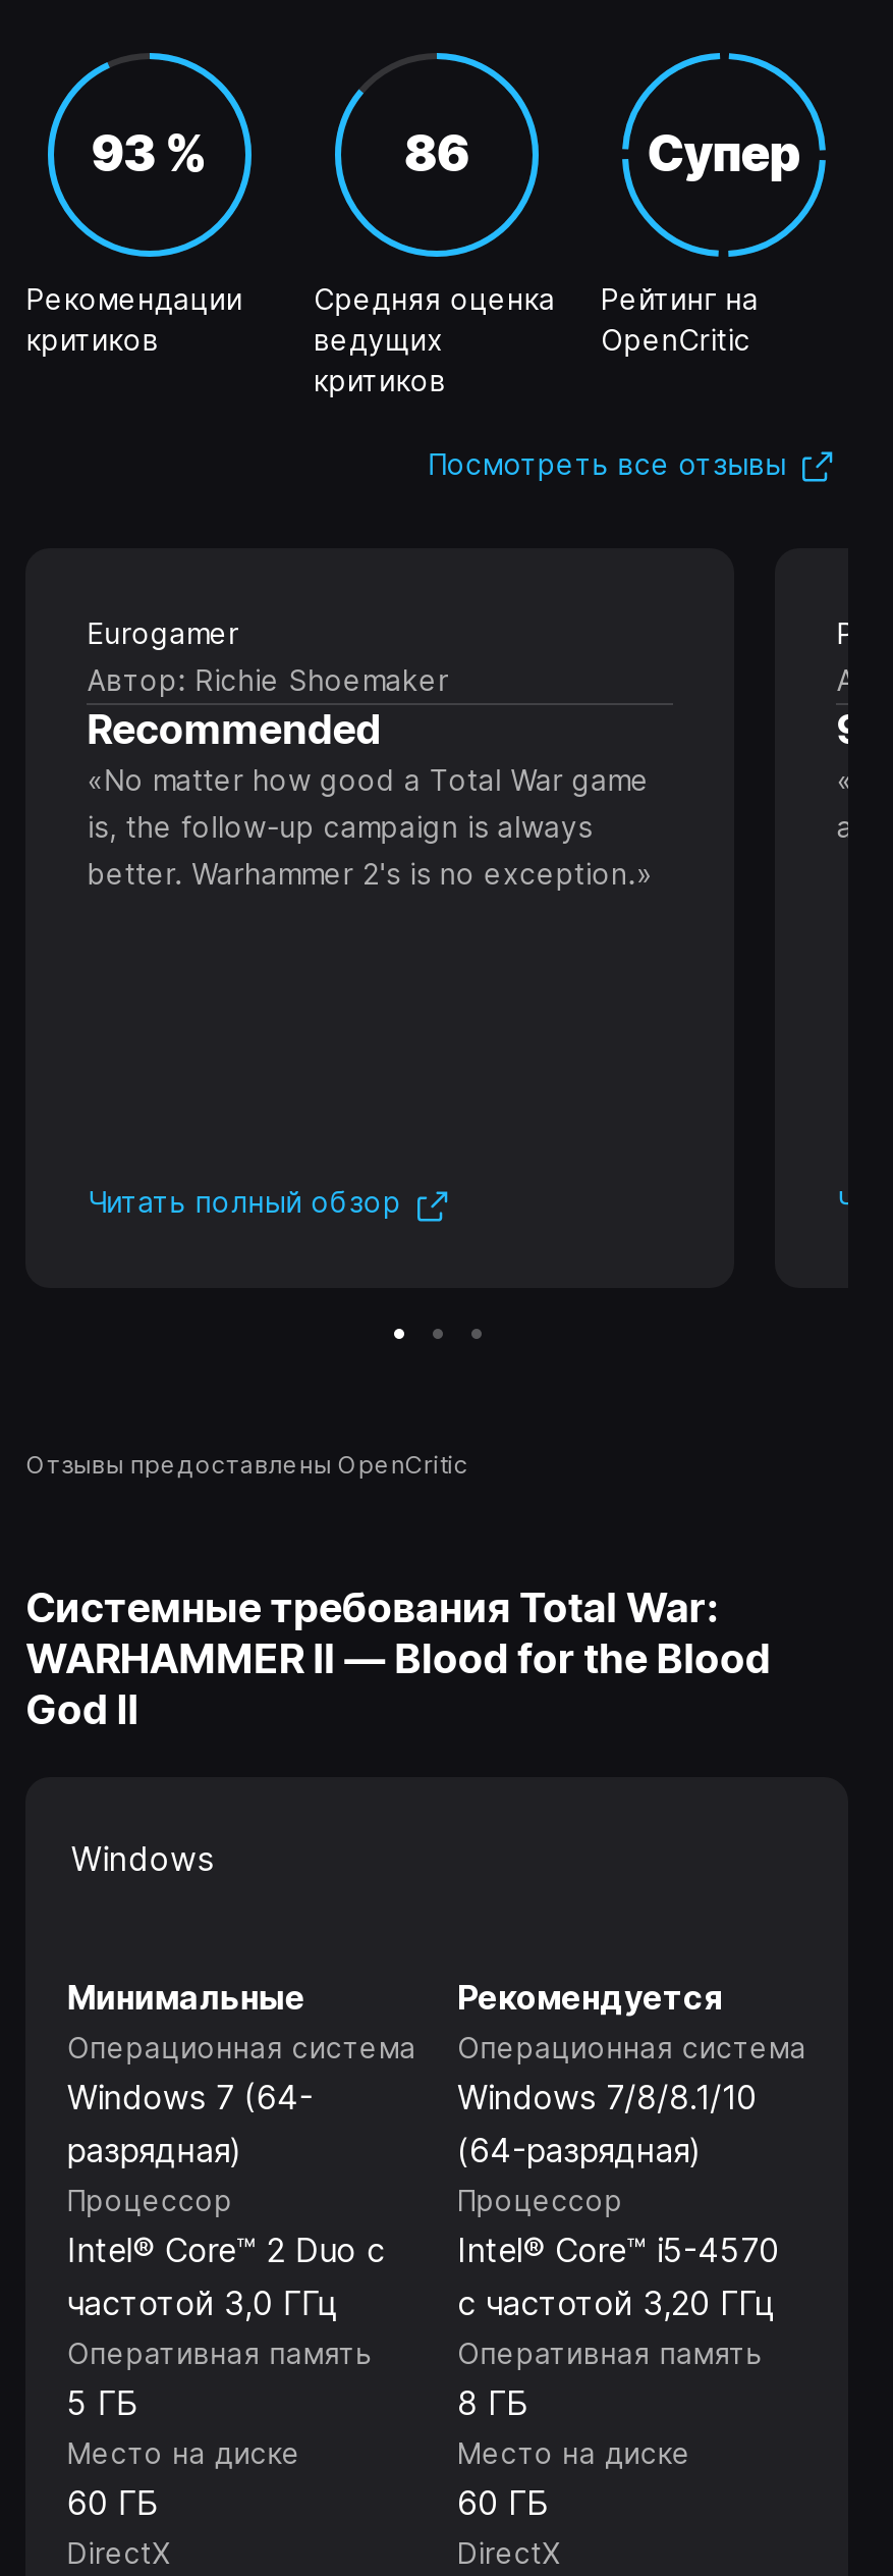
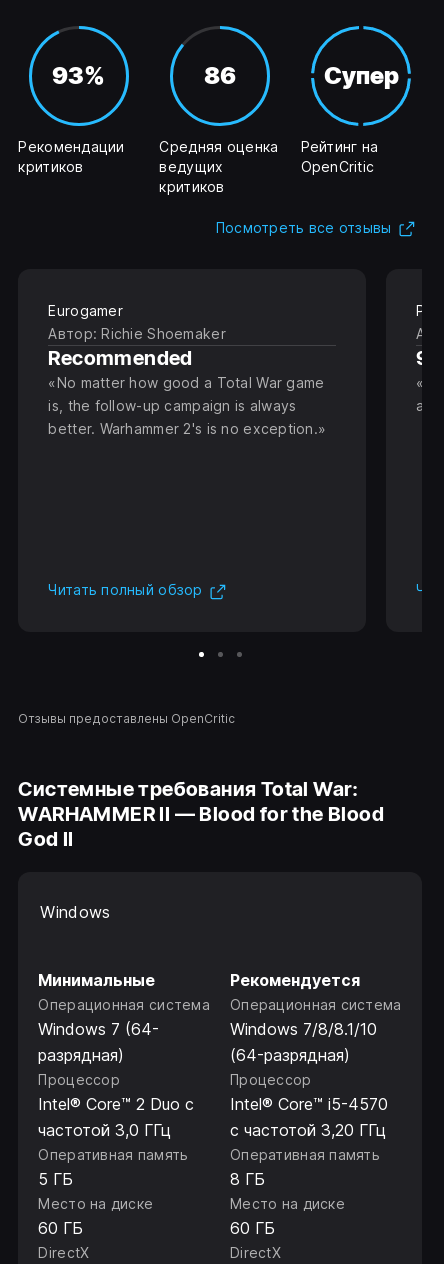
[91,125,208,184] 93 % -> [52,61,105,90] 93%

